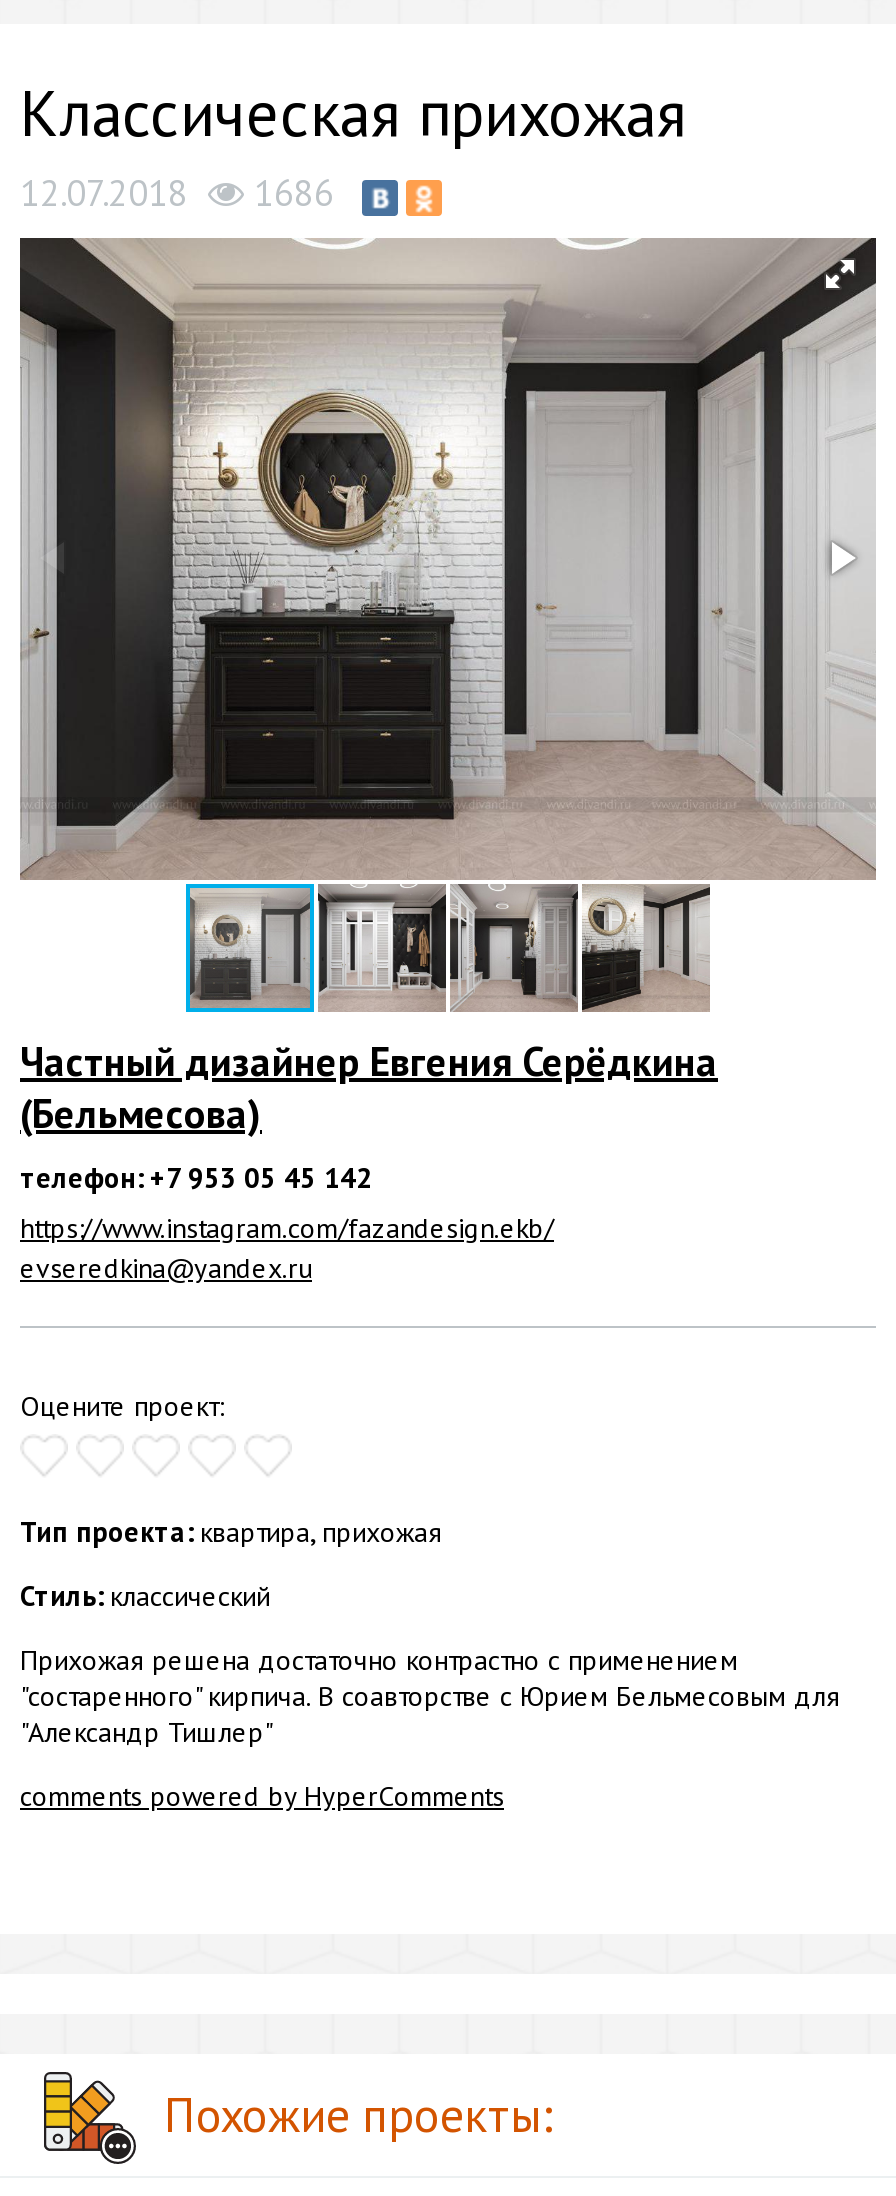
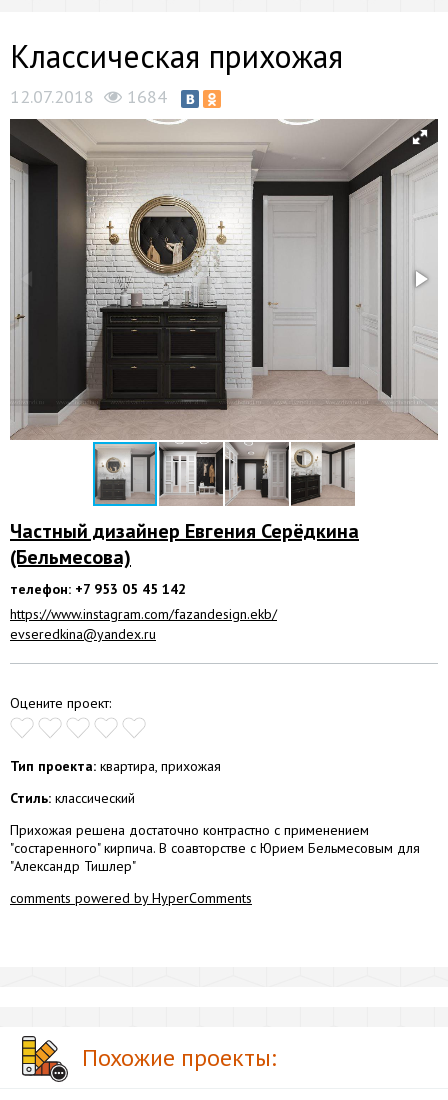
[20,170,334,216] 12.07.2018 1686 -> [10,85,167,108] 12.07.2018 1684

